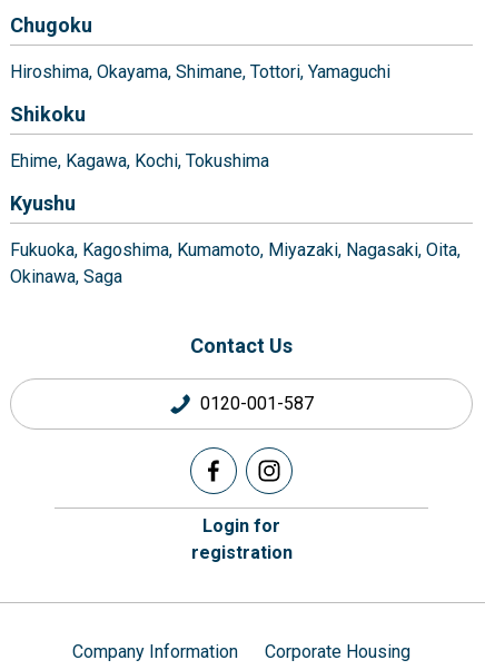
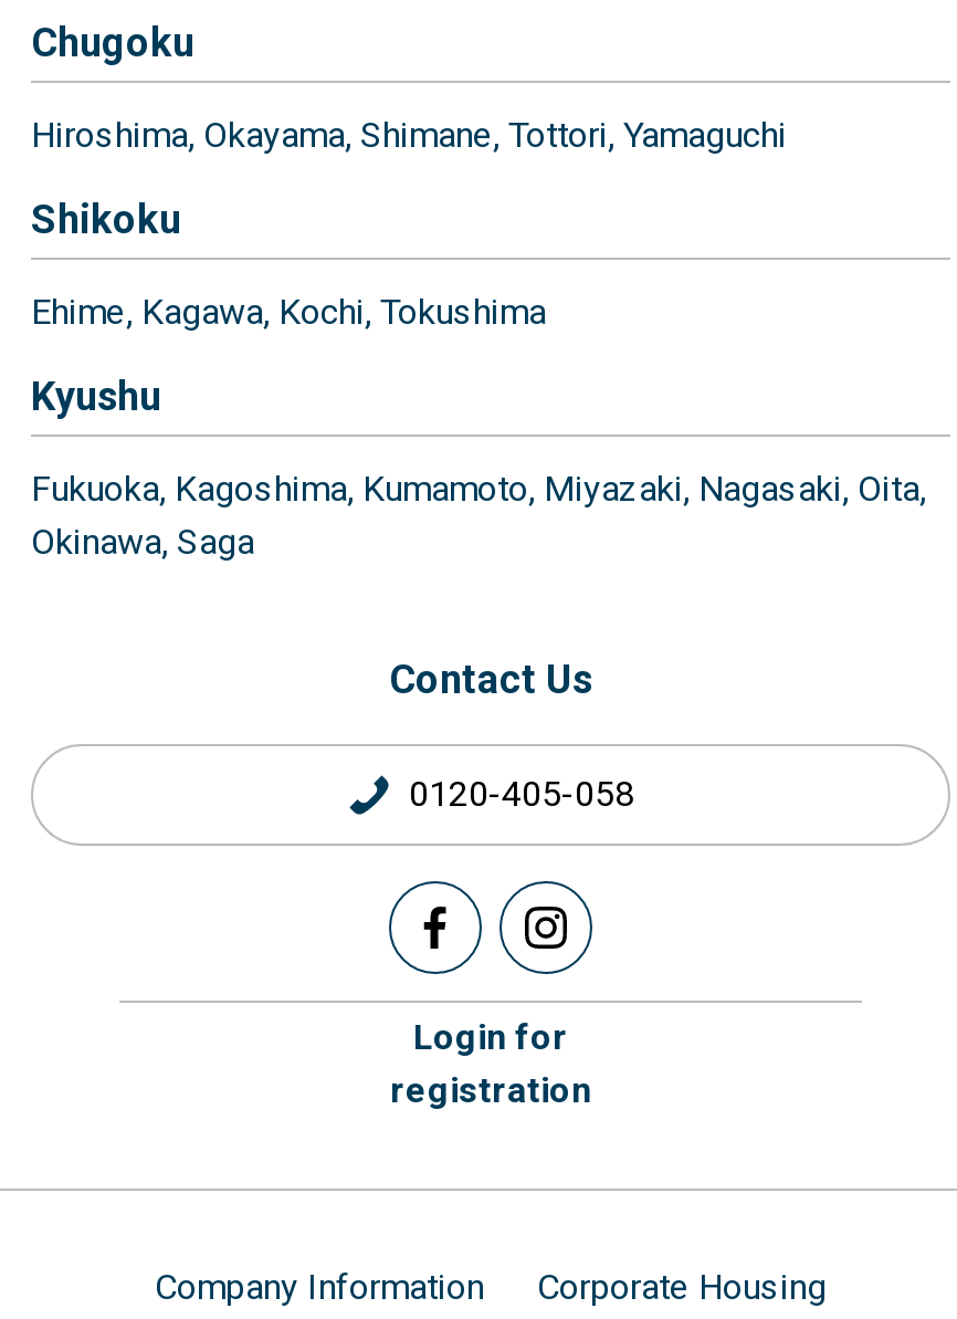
[200,393,314,414] 0120-001-587 -> [409,773,634,815] 0120-405-058

